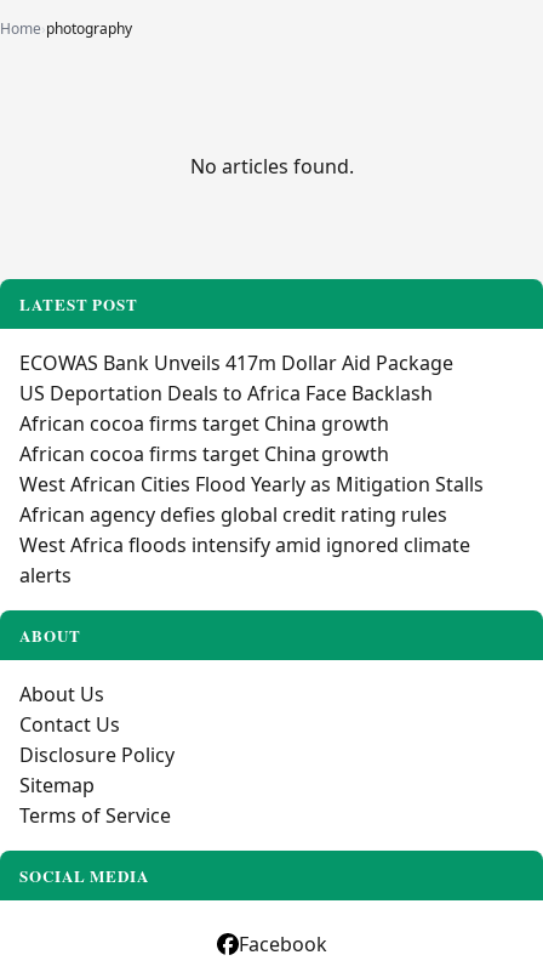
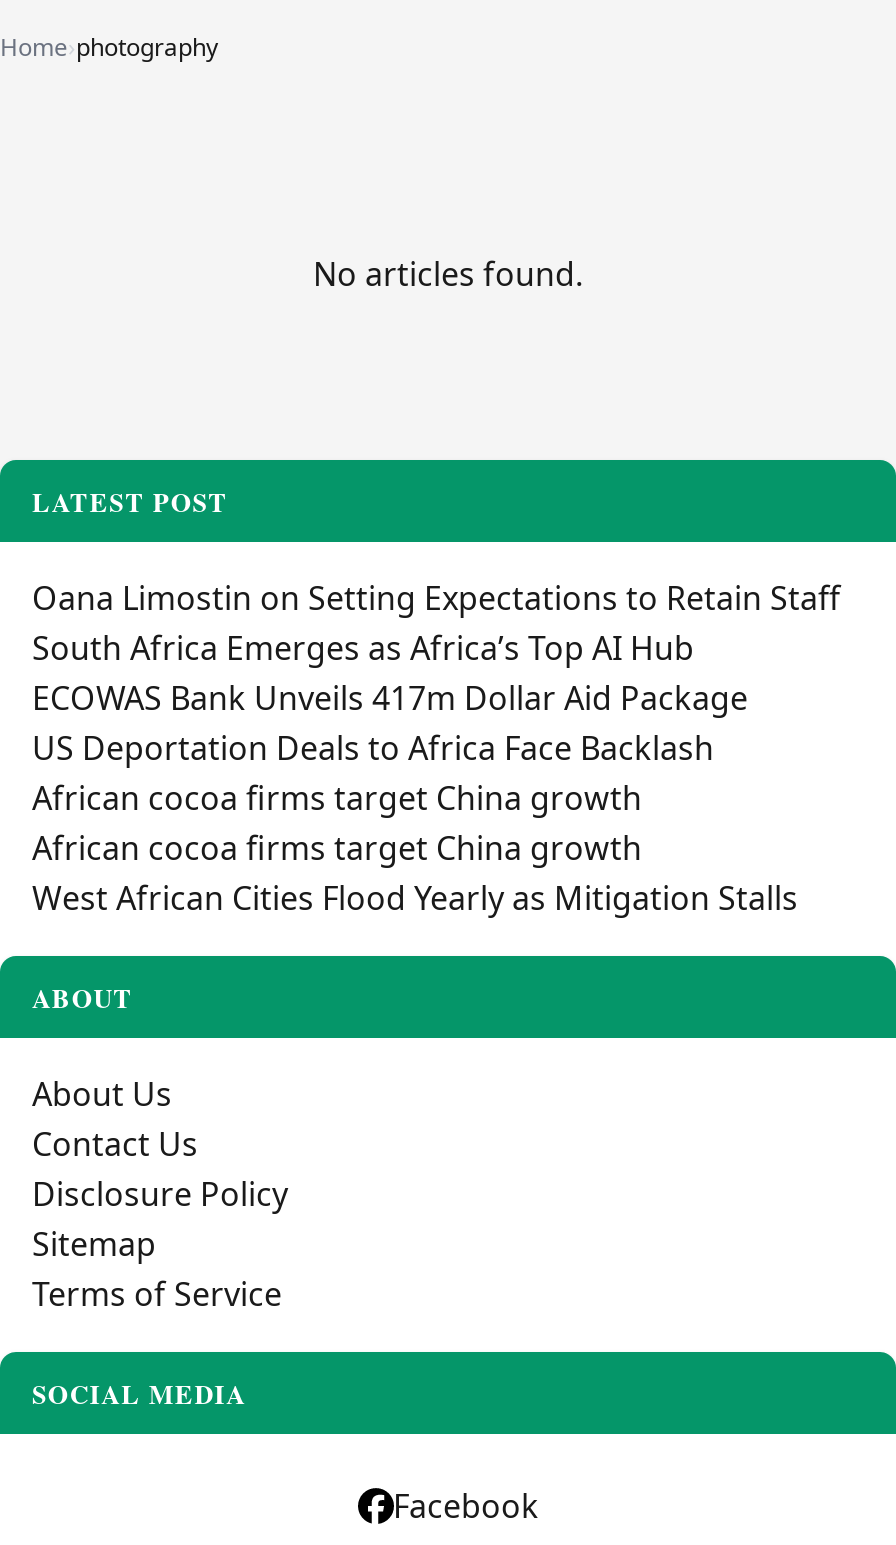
none -> [32,576,840,670] Oana Limostin on Setting Expectations to Retain Staff | South Africa Emerges as Africa’s Top AI Hub
moved [19,349,484,498] -> [32,676,798,920]: ECOWAS Bank Unveils 417m Dollar Aid Package | US Deportation Deals to Africa Face Backlash | African cocoa firms target China growth | African cocoa firms target China growth | West African Cities Flood Yearly as Mitigation Stalls
[19,501,470,589] African agency defies global credit rating rules | West Africa floods intensify amid ignored climate | alerts -> none

